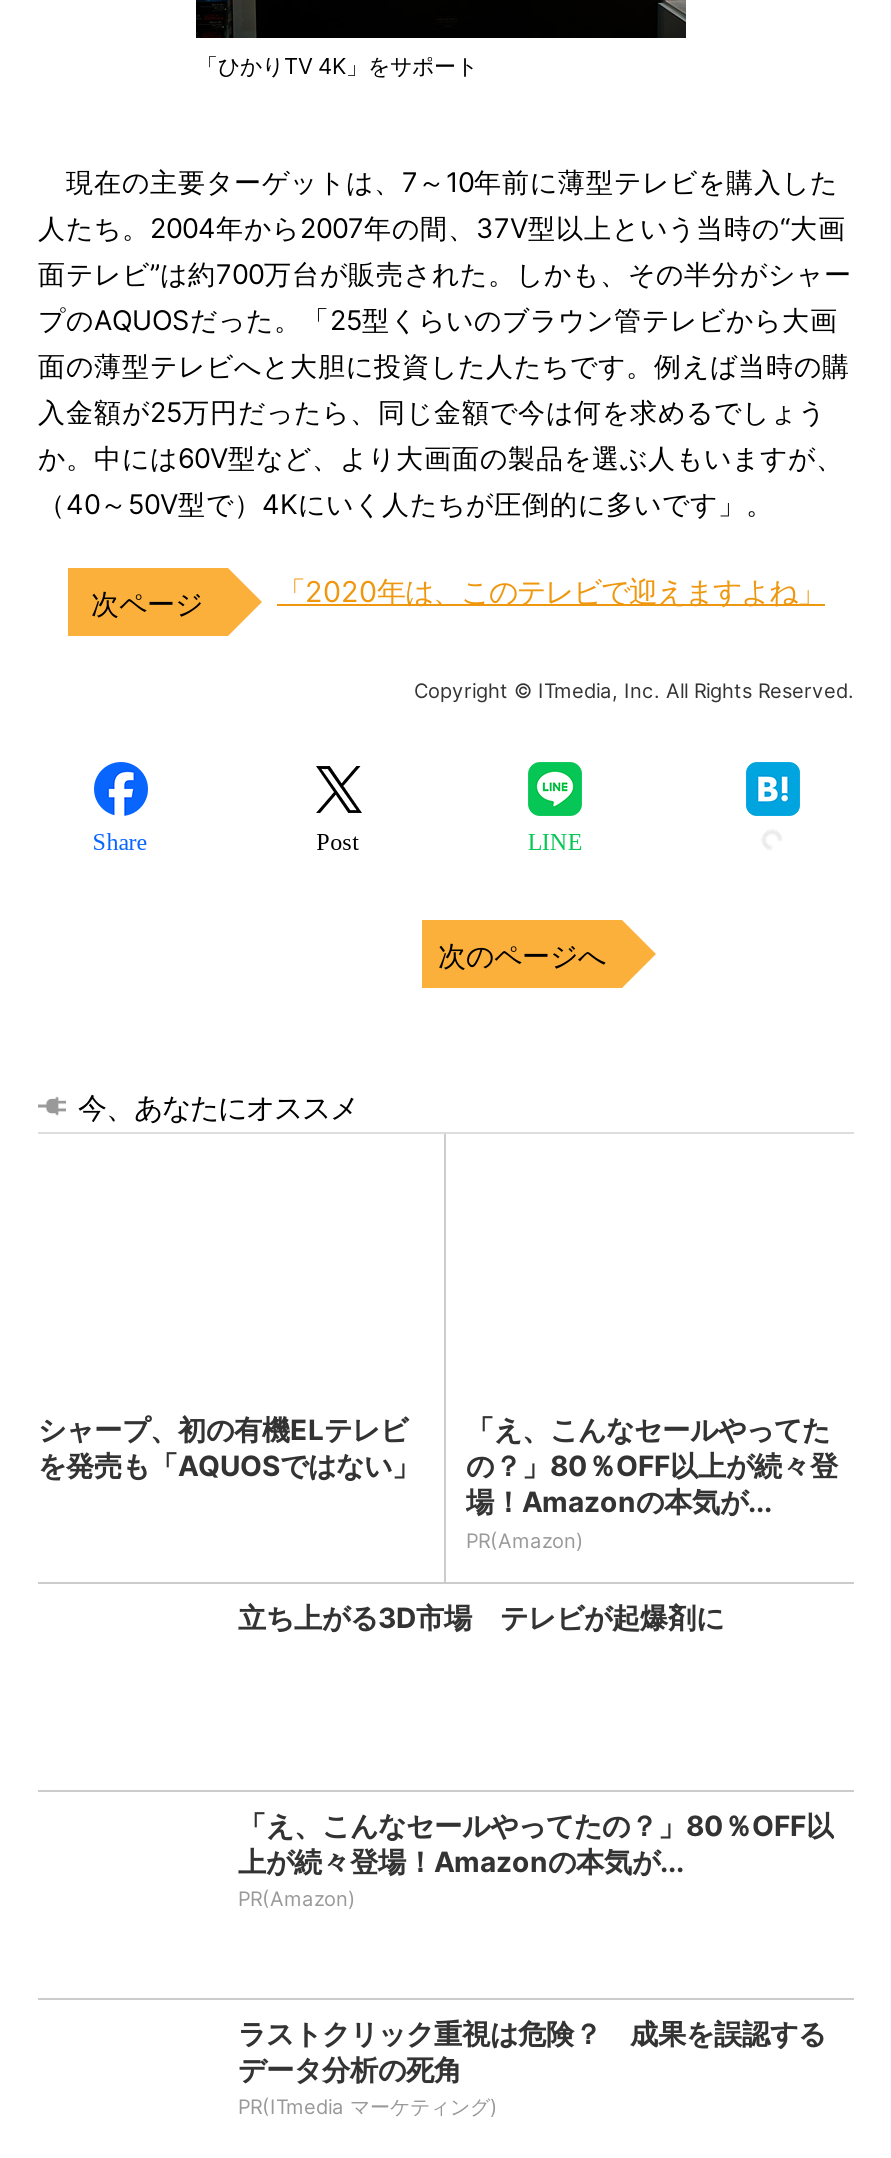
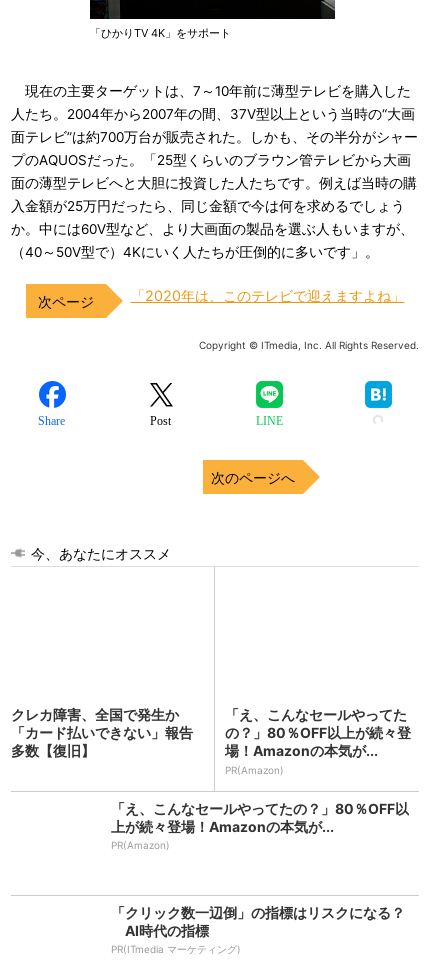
[38,1412,420,1482] シャープ、初の有機ELテレビ | を発売も「AQUOSではない」 -> [11,706,193,759] クレカ障害、全国で発生か | 「カード払いできない」報告 | 多数【復旧】
[238,1600,724,1634] 立ち上がる3D市場 テレビが起爆剤に -> none
[238,2016,826,2086] ラストクリック重視は危険？ 成果を誤認する | データ分析の死角 -> [111,904,405,939] 「クリック数一辺倒」の指標はリスクになる？ | AI時代の指標

